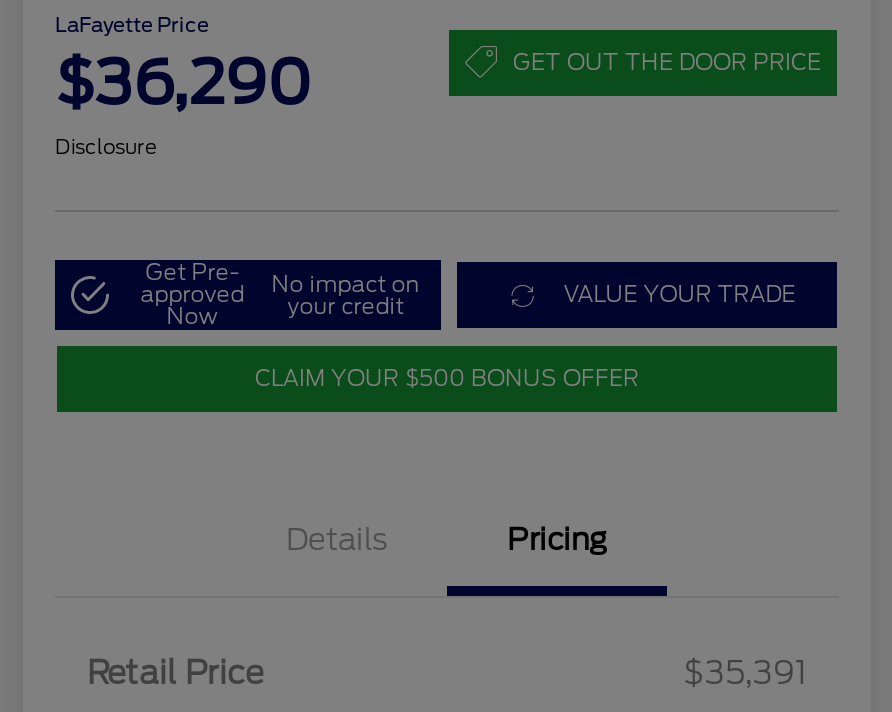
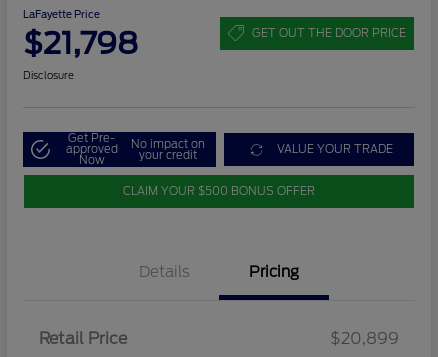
[55,46,311,118] $36,290 -> [23,25,138,61] $21,798
[683,654,807,692] $35,391 -> [330,329,399,348] $20,899

